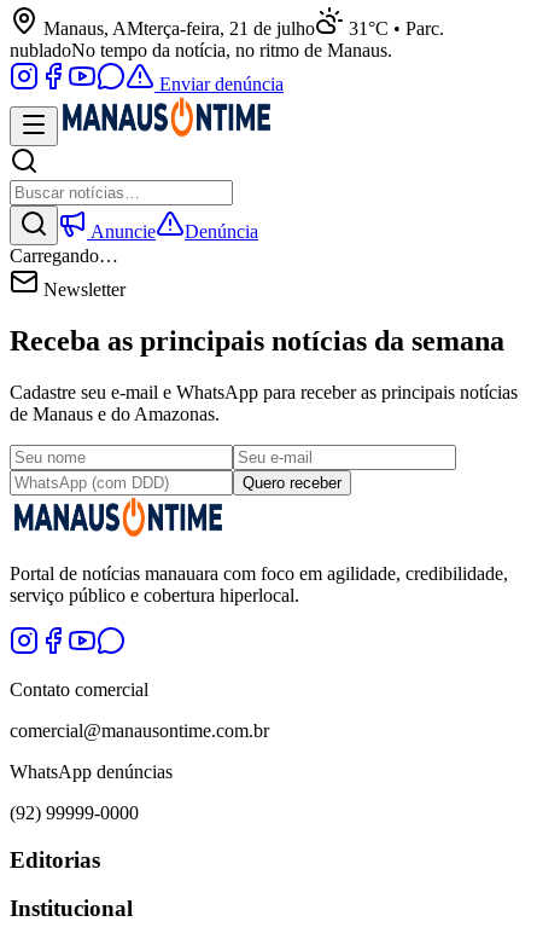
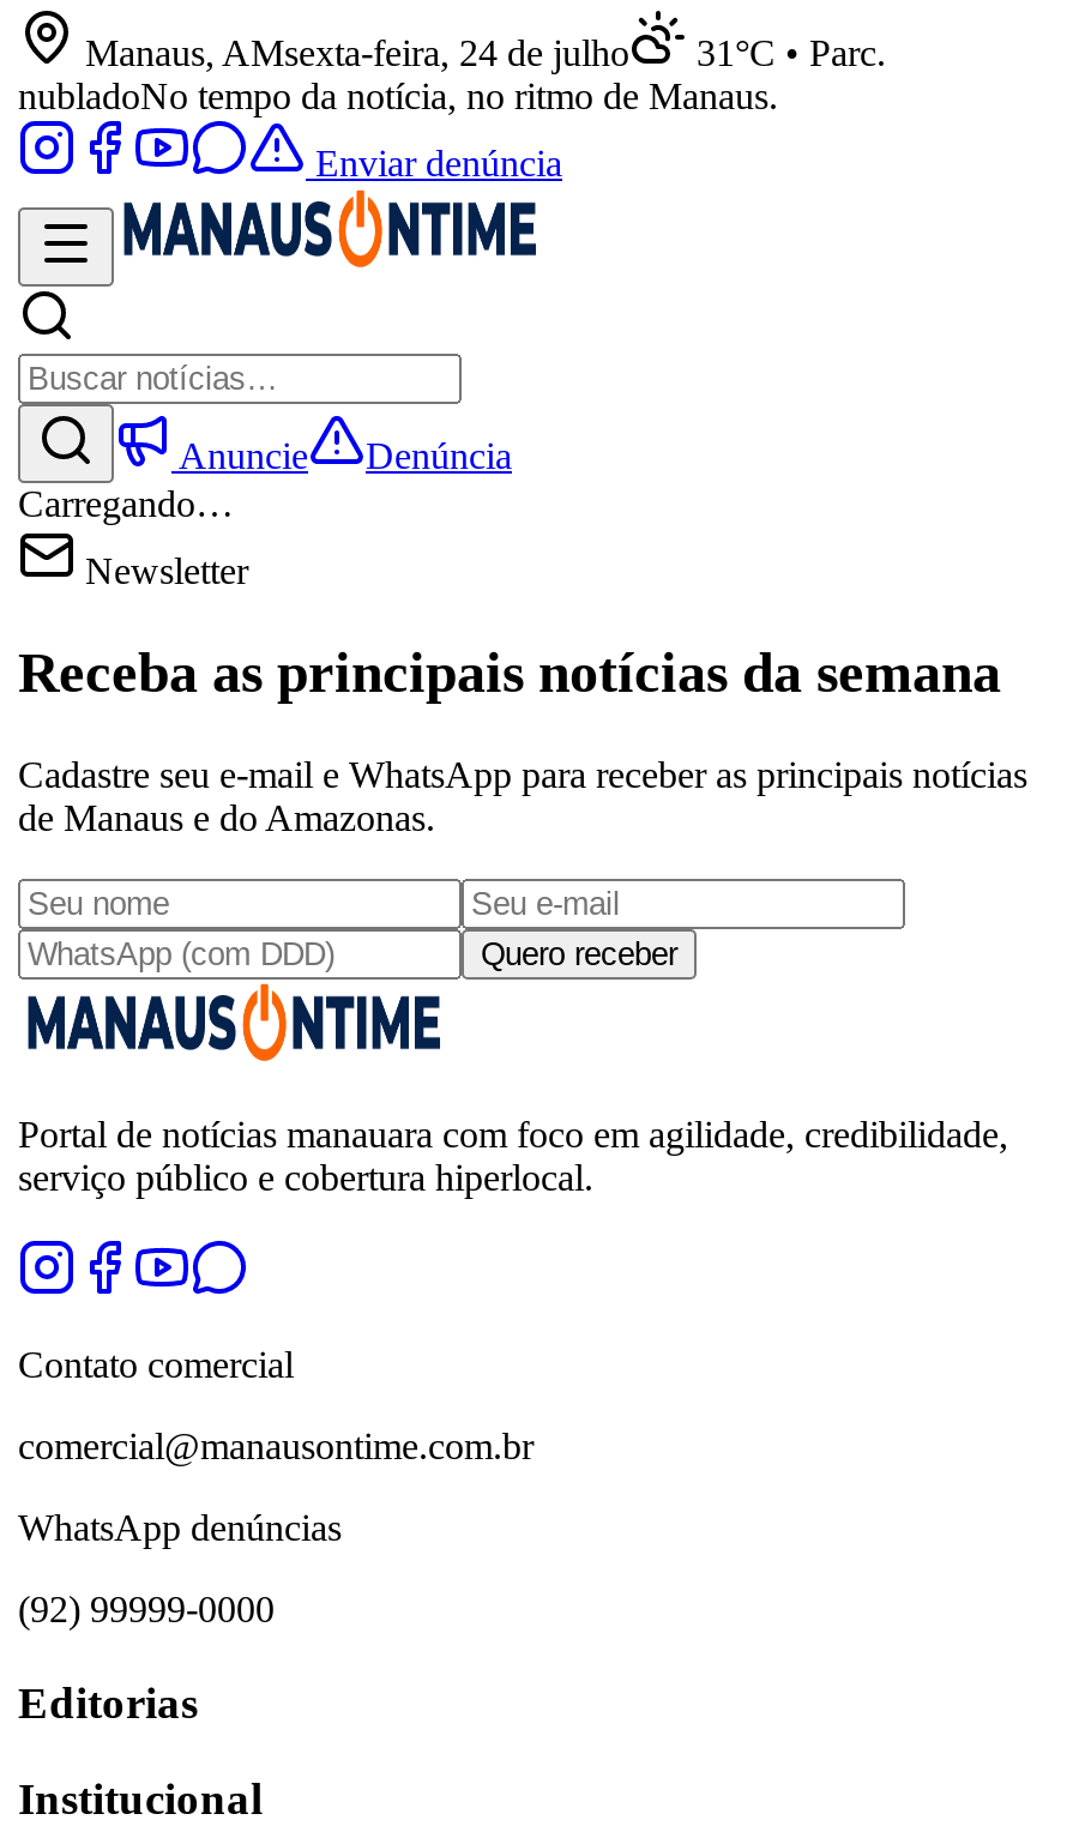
[39,18,315,39] Manaus, AMterça-feira, 21 de julho -> [76,32,629,73] Manaus, AMsexta-feira, 24 de julho

